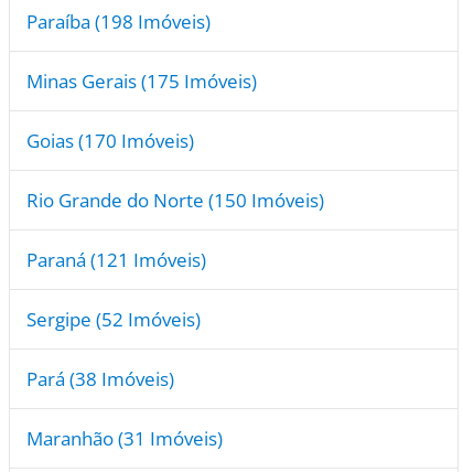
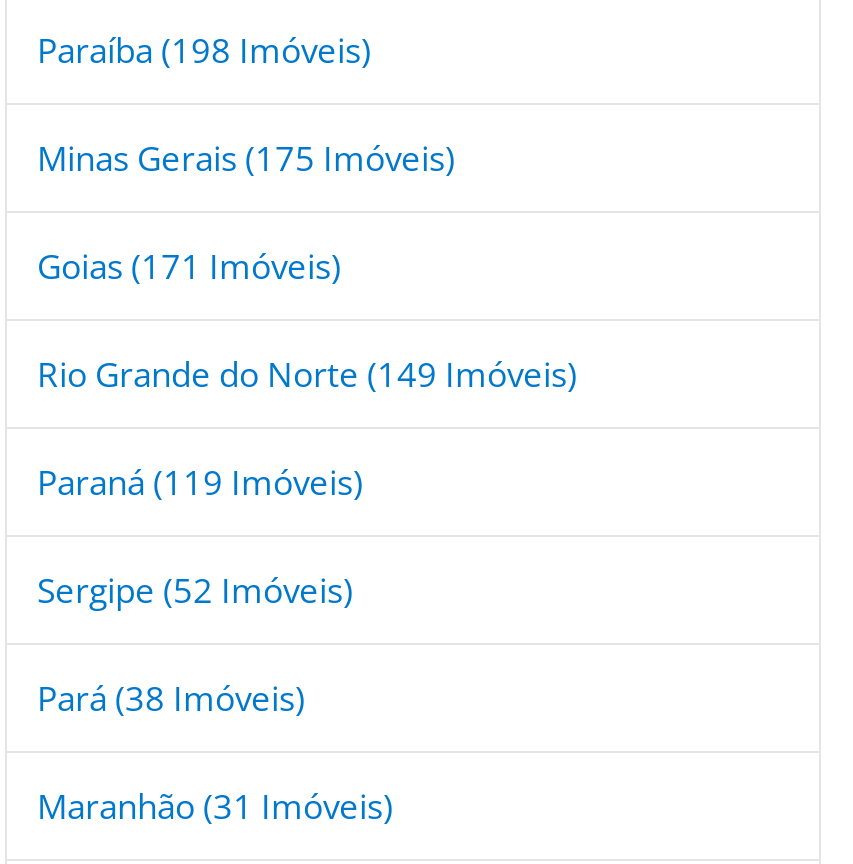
[26,128,194,153] Goias (170 Imóveis) -> [37,243,341,289] Goias (171 Imóveis)
[26,188,324,213] Rio Grande do Norte (150 Imóveis) -> [37,351,577,397] Rio Grande do Norte (149 Imóveis)
[26,247,206,273] Paraná (121 Imóveis) -> [37,459,363,505] Paraná (119 Imóveis)

